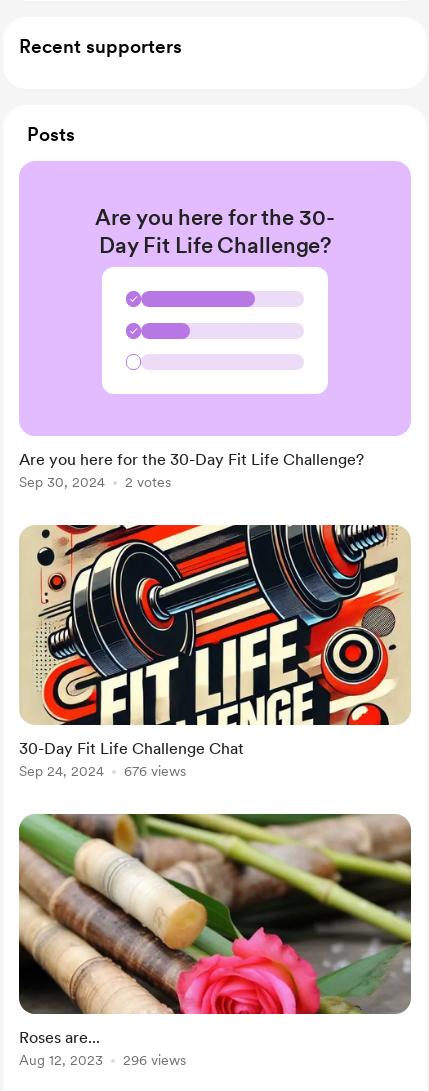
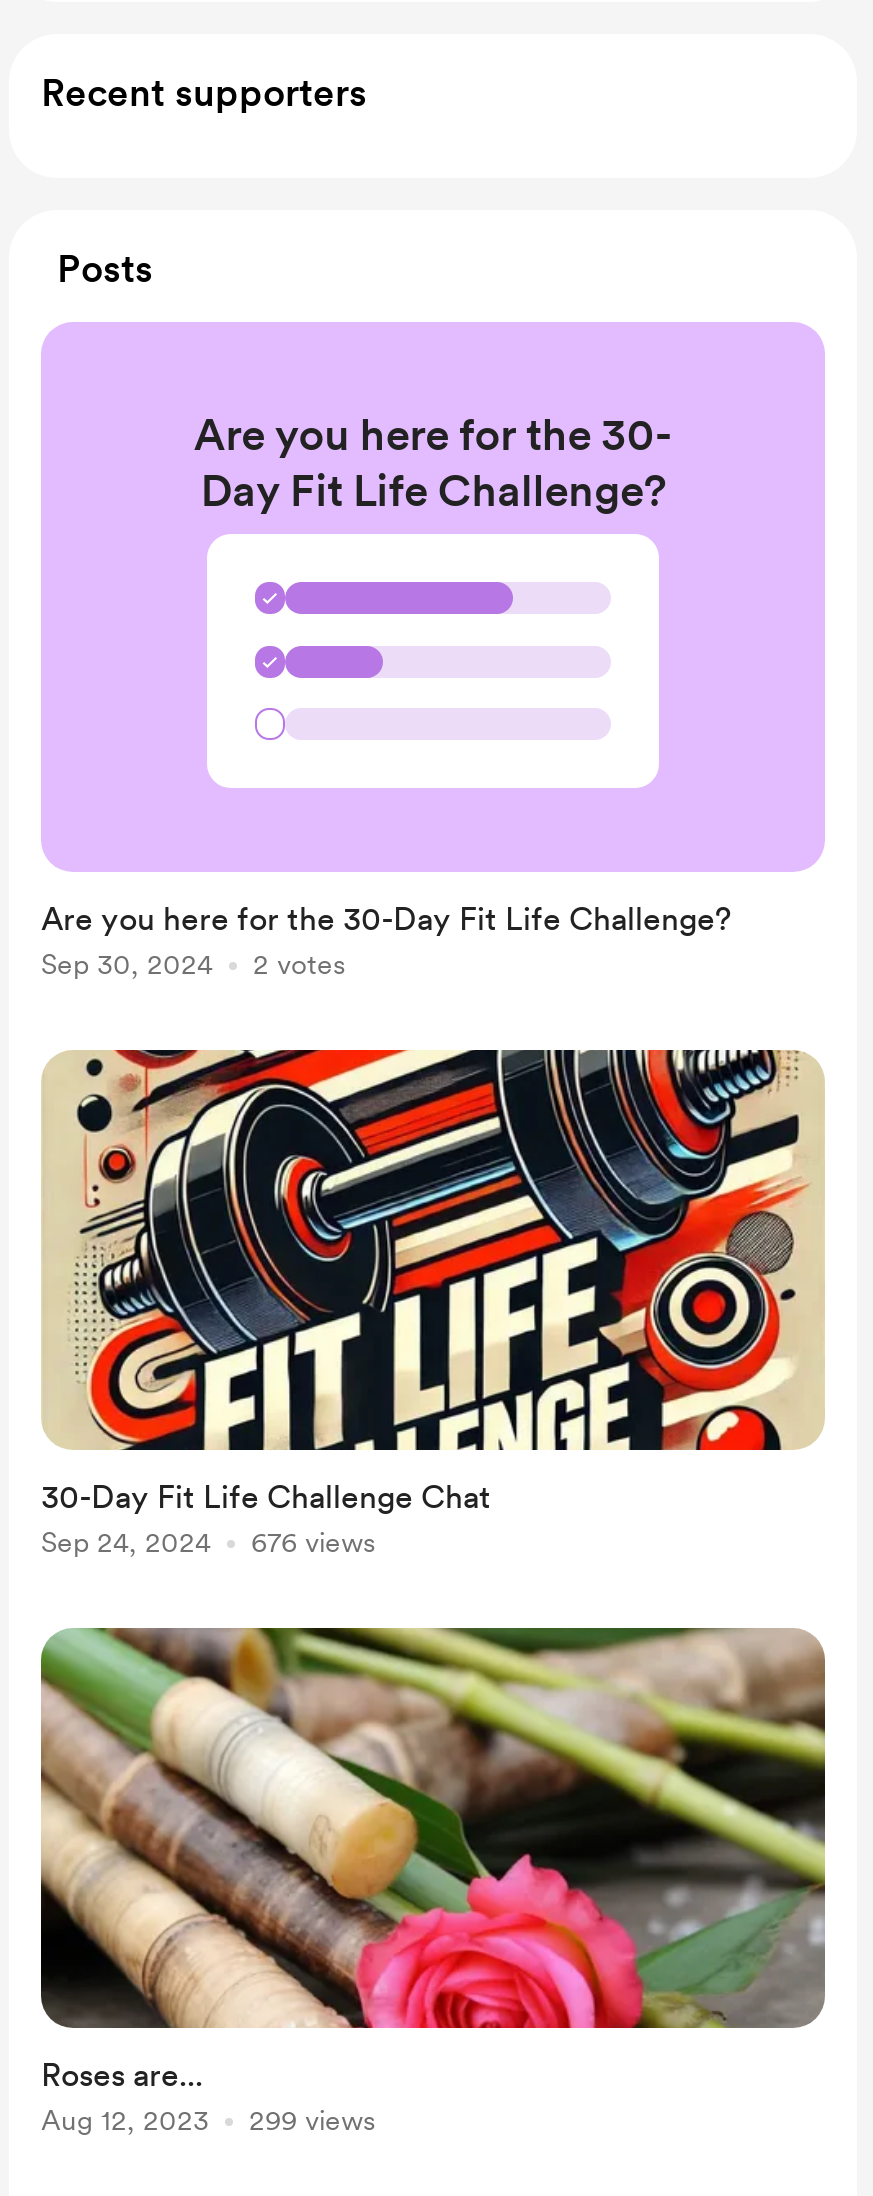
[19,1052,186,1068] Aug 12, 2023 296 views -> [41,2104,375,2136] Aug 12, 2023 299 views

